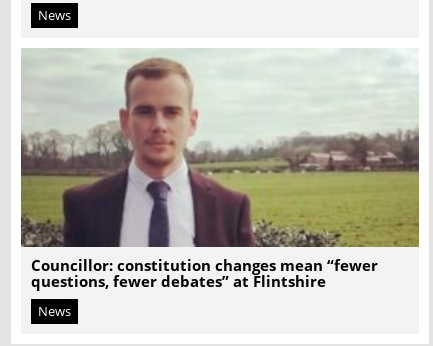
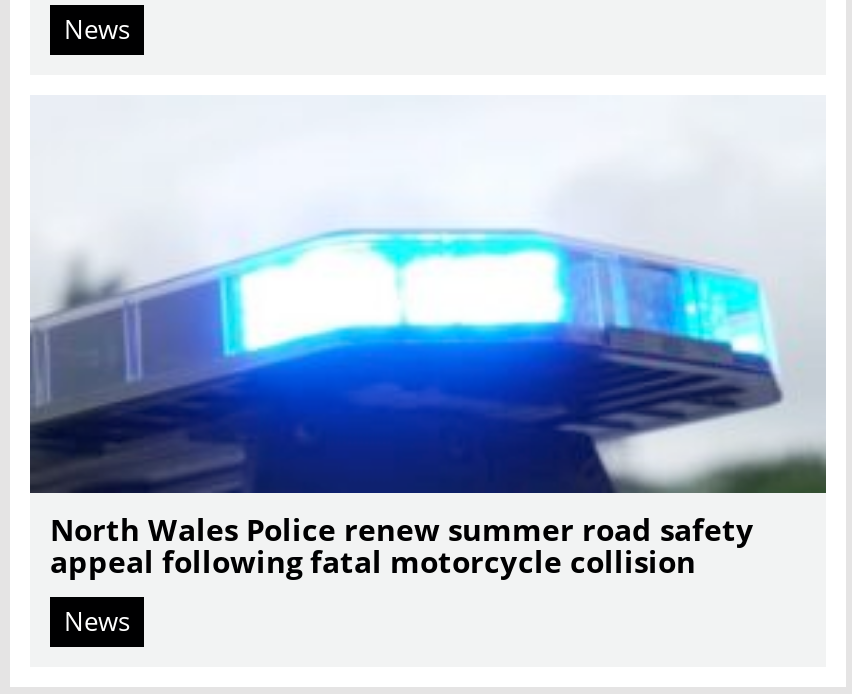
[20,49,420,290] [image] | Councillor: constitution changes mean “fewer | questions, fewer debates” at Flintshire -> [30,99,826,580] [image] | North Wales Police renew summer road safety | appeal following fatal motorcycle collision

